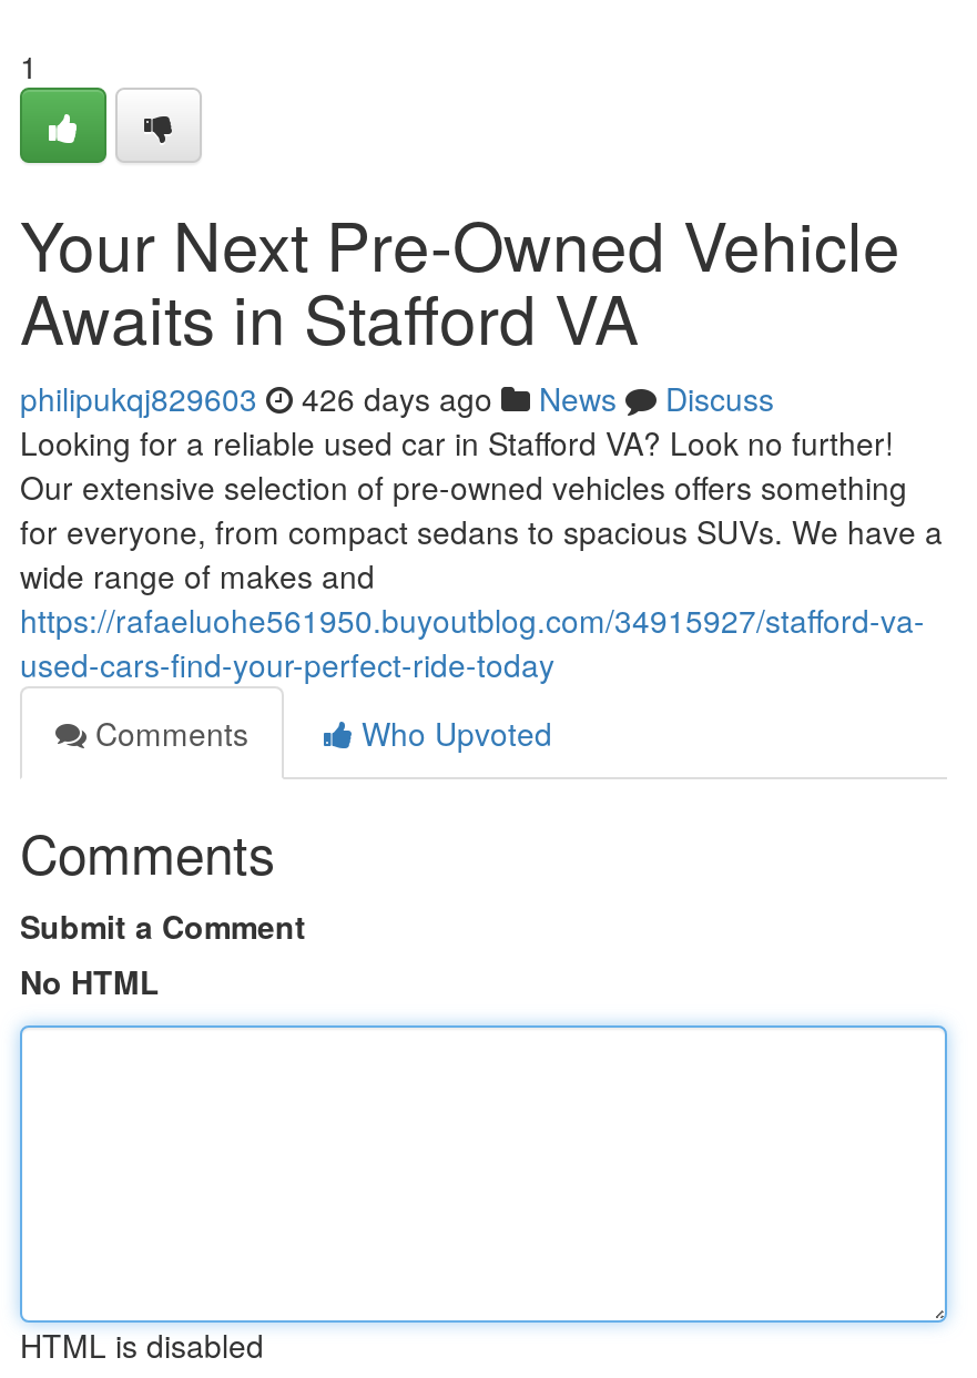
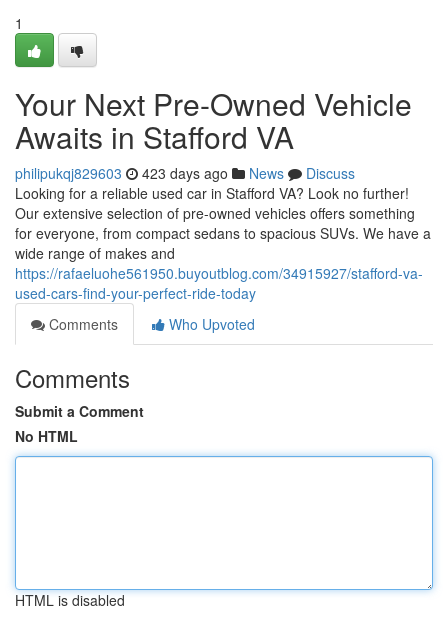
[20,376,774,420] philipukqj829603 426 days ago News Discuss -> [15,163,355,183] philipukqj829603 423 days ago News Discuss

